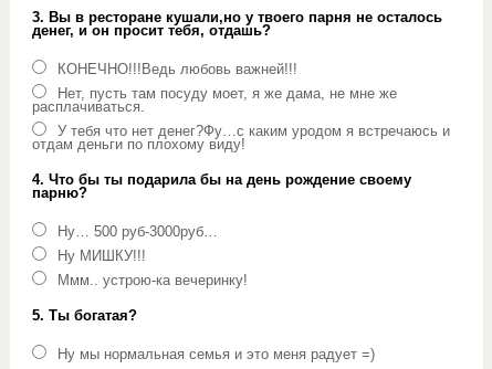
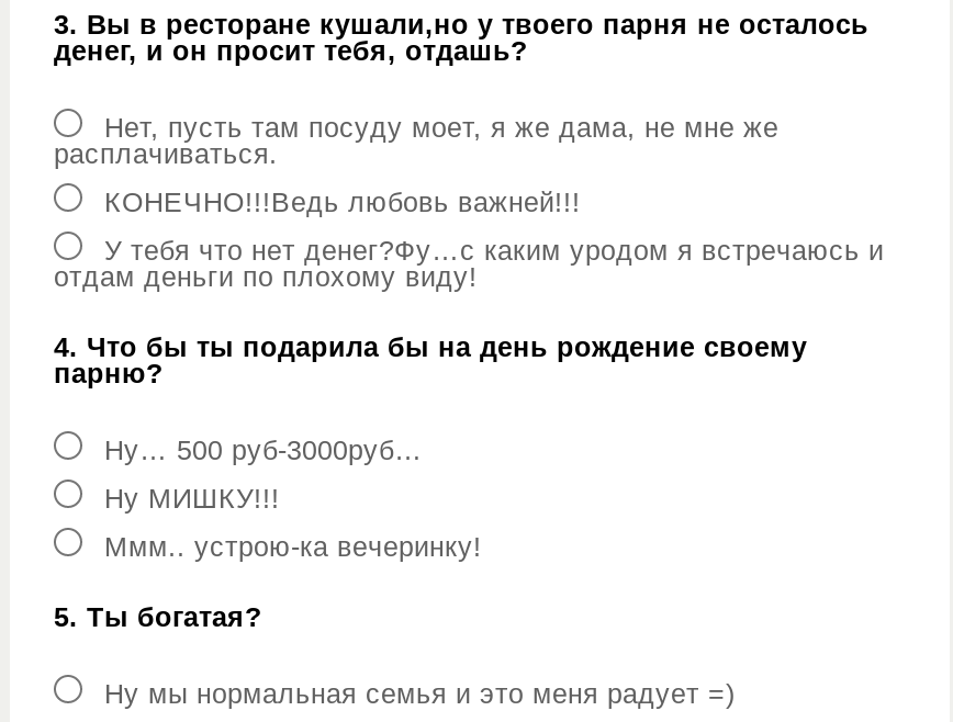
moved [57,62,297,78] -> [104,188,581,219]: КОНЕЧНО!!!Ведь любовь важней!!!
moved [32,87,397,115] -> [54,114,778,171]: Нет, пусть там посуду моет, я же дама, не мне же | расплачиваться.

